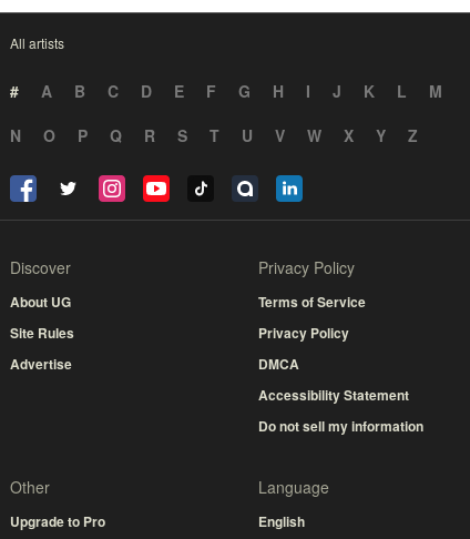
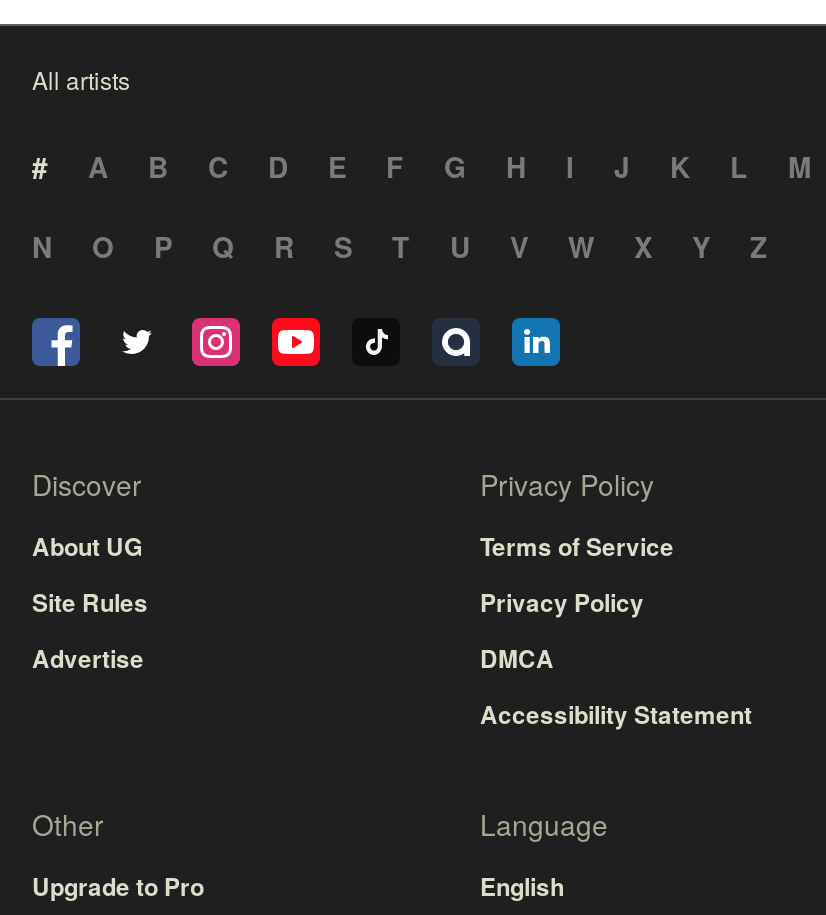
[258,416,423,436] Do not sell my information -> none

